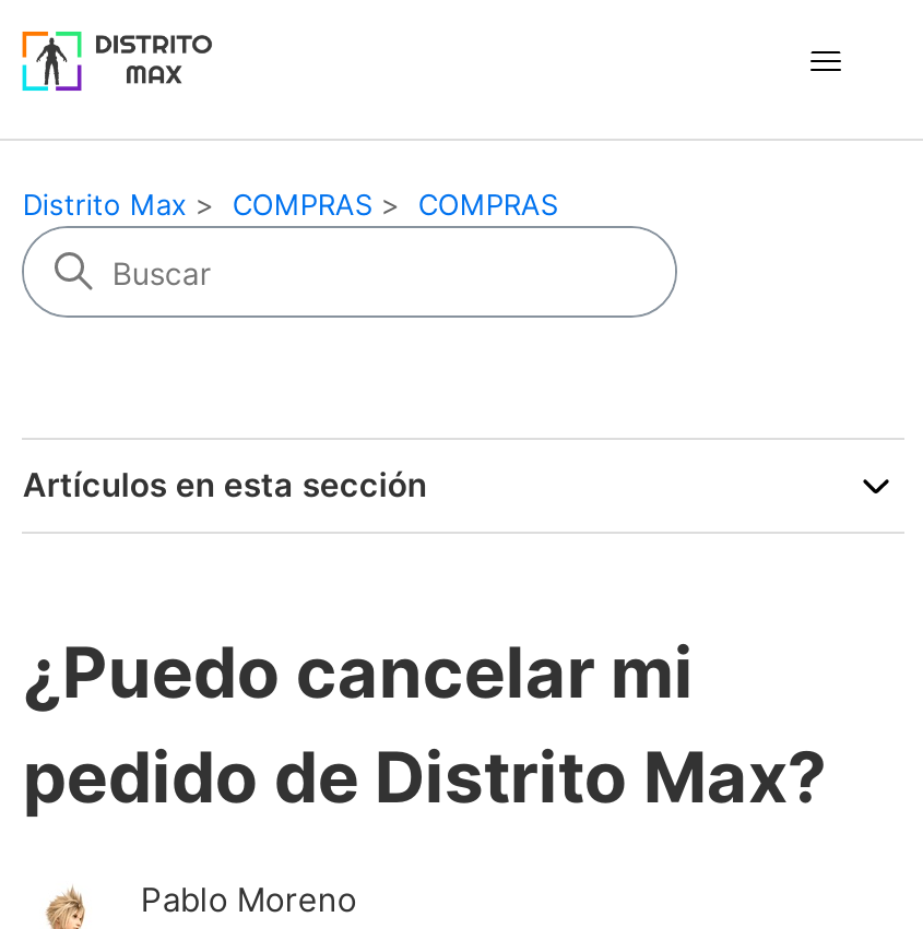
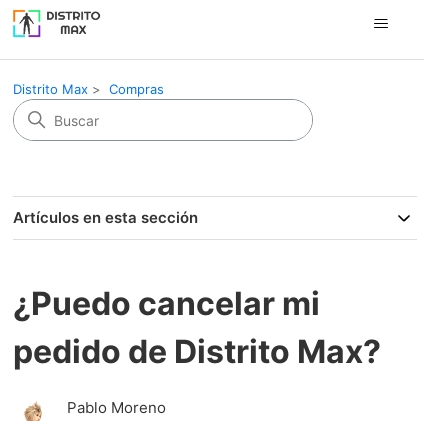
[232,187,558,222] COMPRAS | COMPRAS -> [109,81,164,97] Compras

